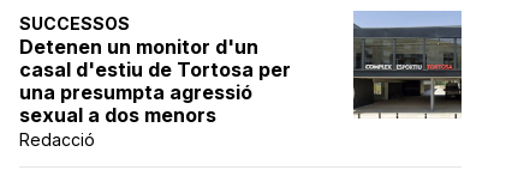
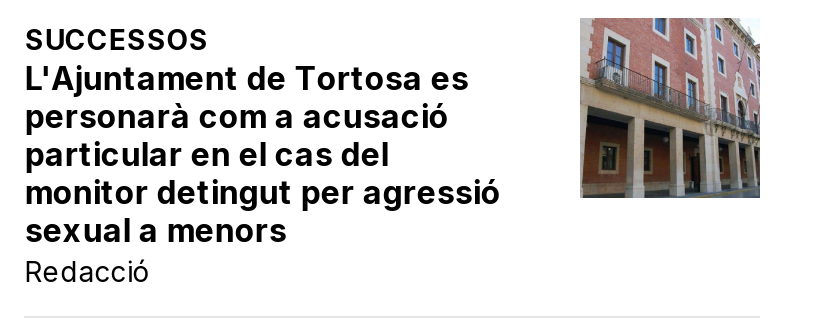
[352,11,462,119] [image] -> [580,16,760,200] [image]
[20,35,291,127] Detenen un monitor d'un | casal d'estiu de Tortosa per | una presumpta agressió | sexual a dos menors -> [25,58,501,250] L'Ajuntament de Tortosa es | personarà com a acusació | particular en el cas del | monitor detingut per agressió | sexual a menors

